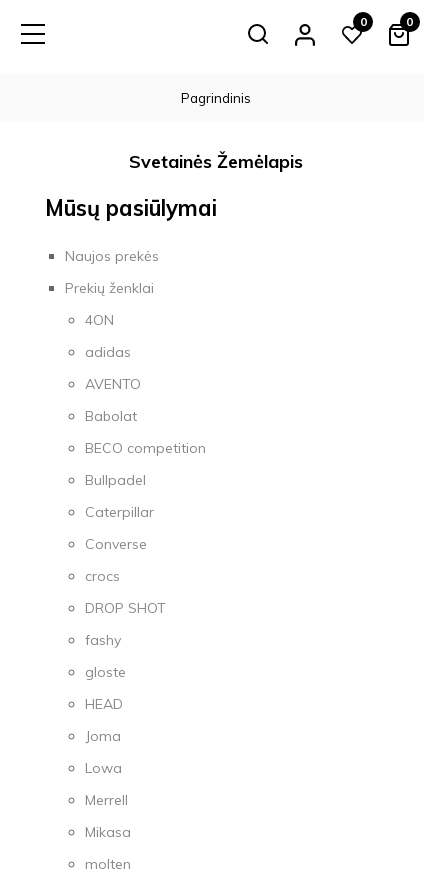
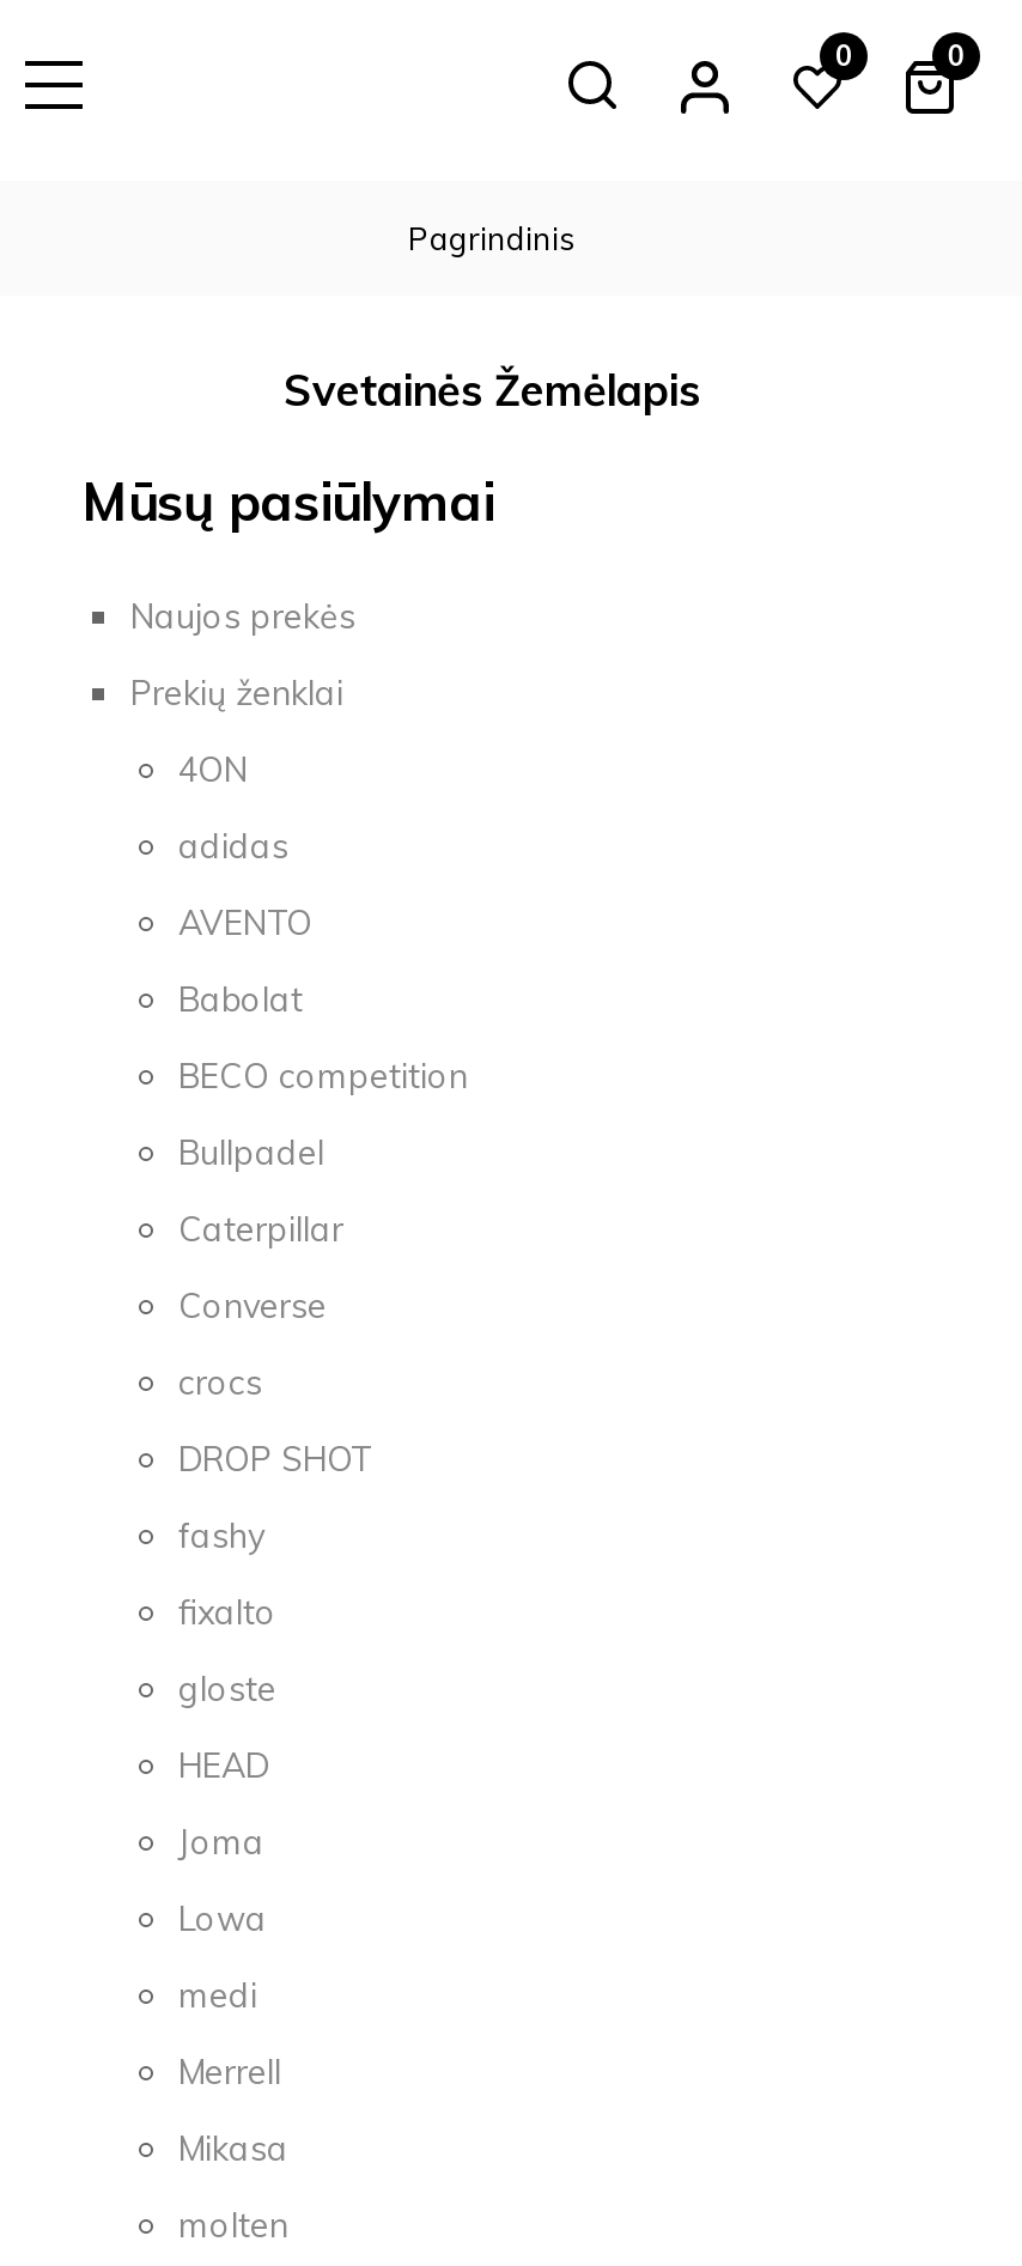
none -> [178,1591,276,1634] fixalto
none -> [178,1974,257,2017] medi

